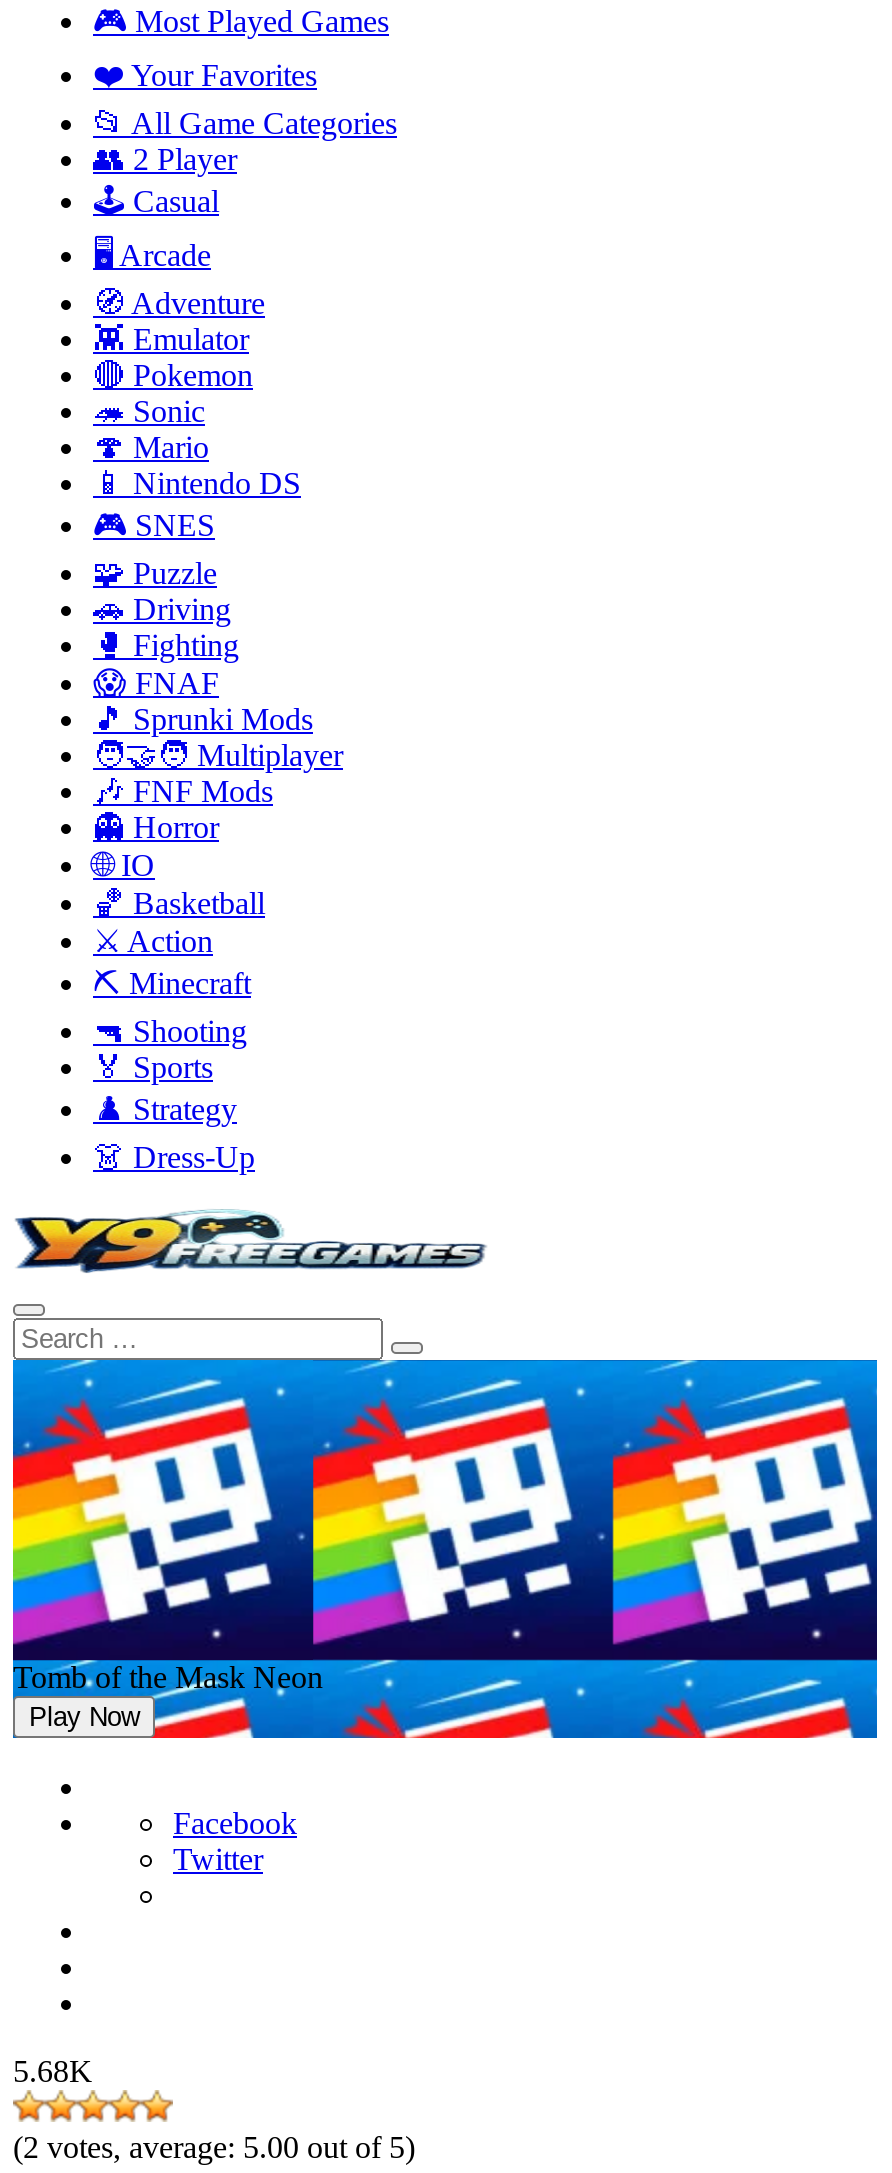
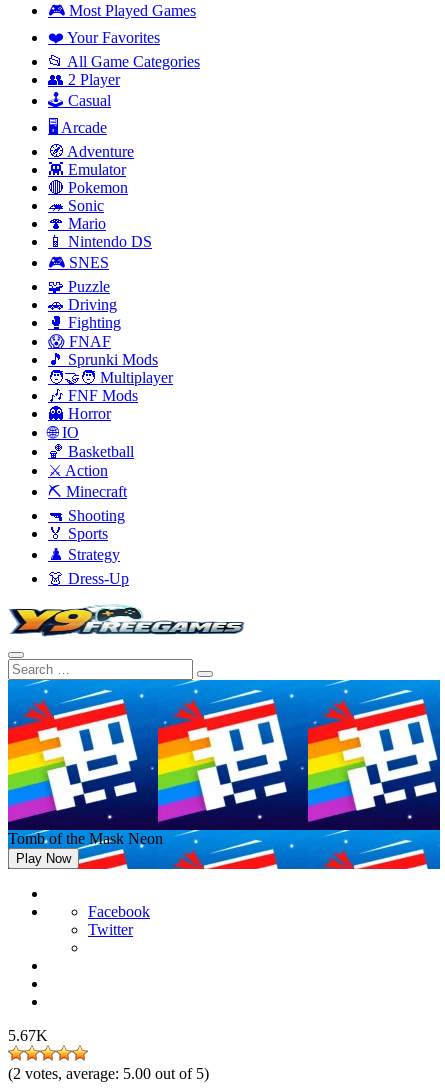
[13,2054,93,2088] 5.68K -> [8,1027,48,1044] 5.67K

